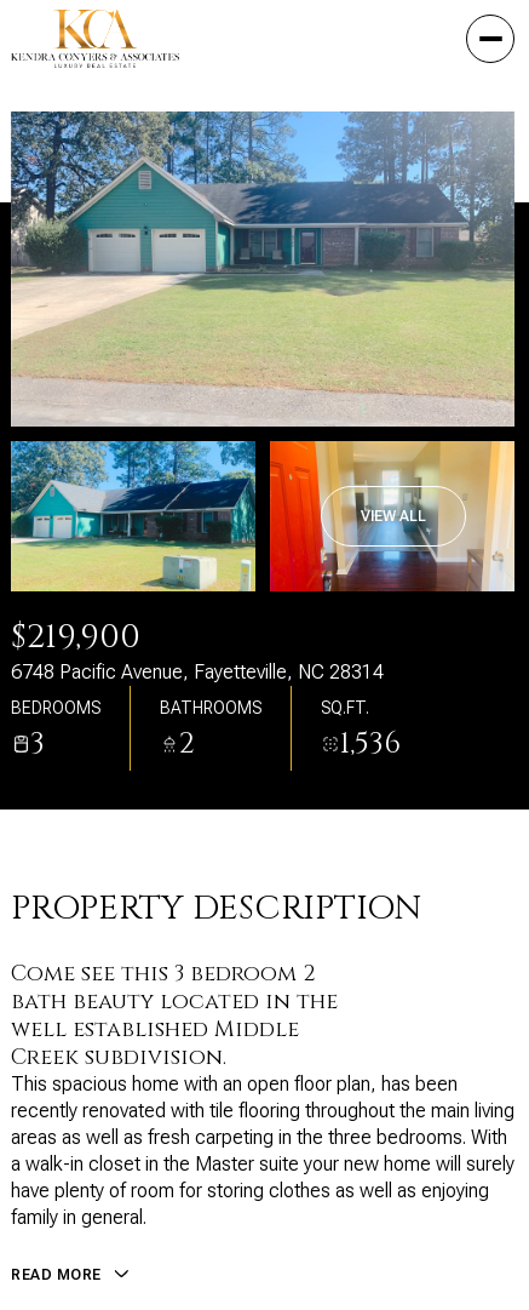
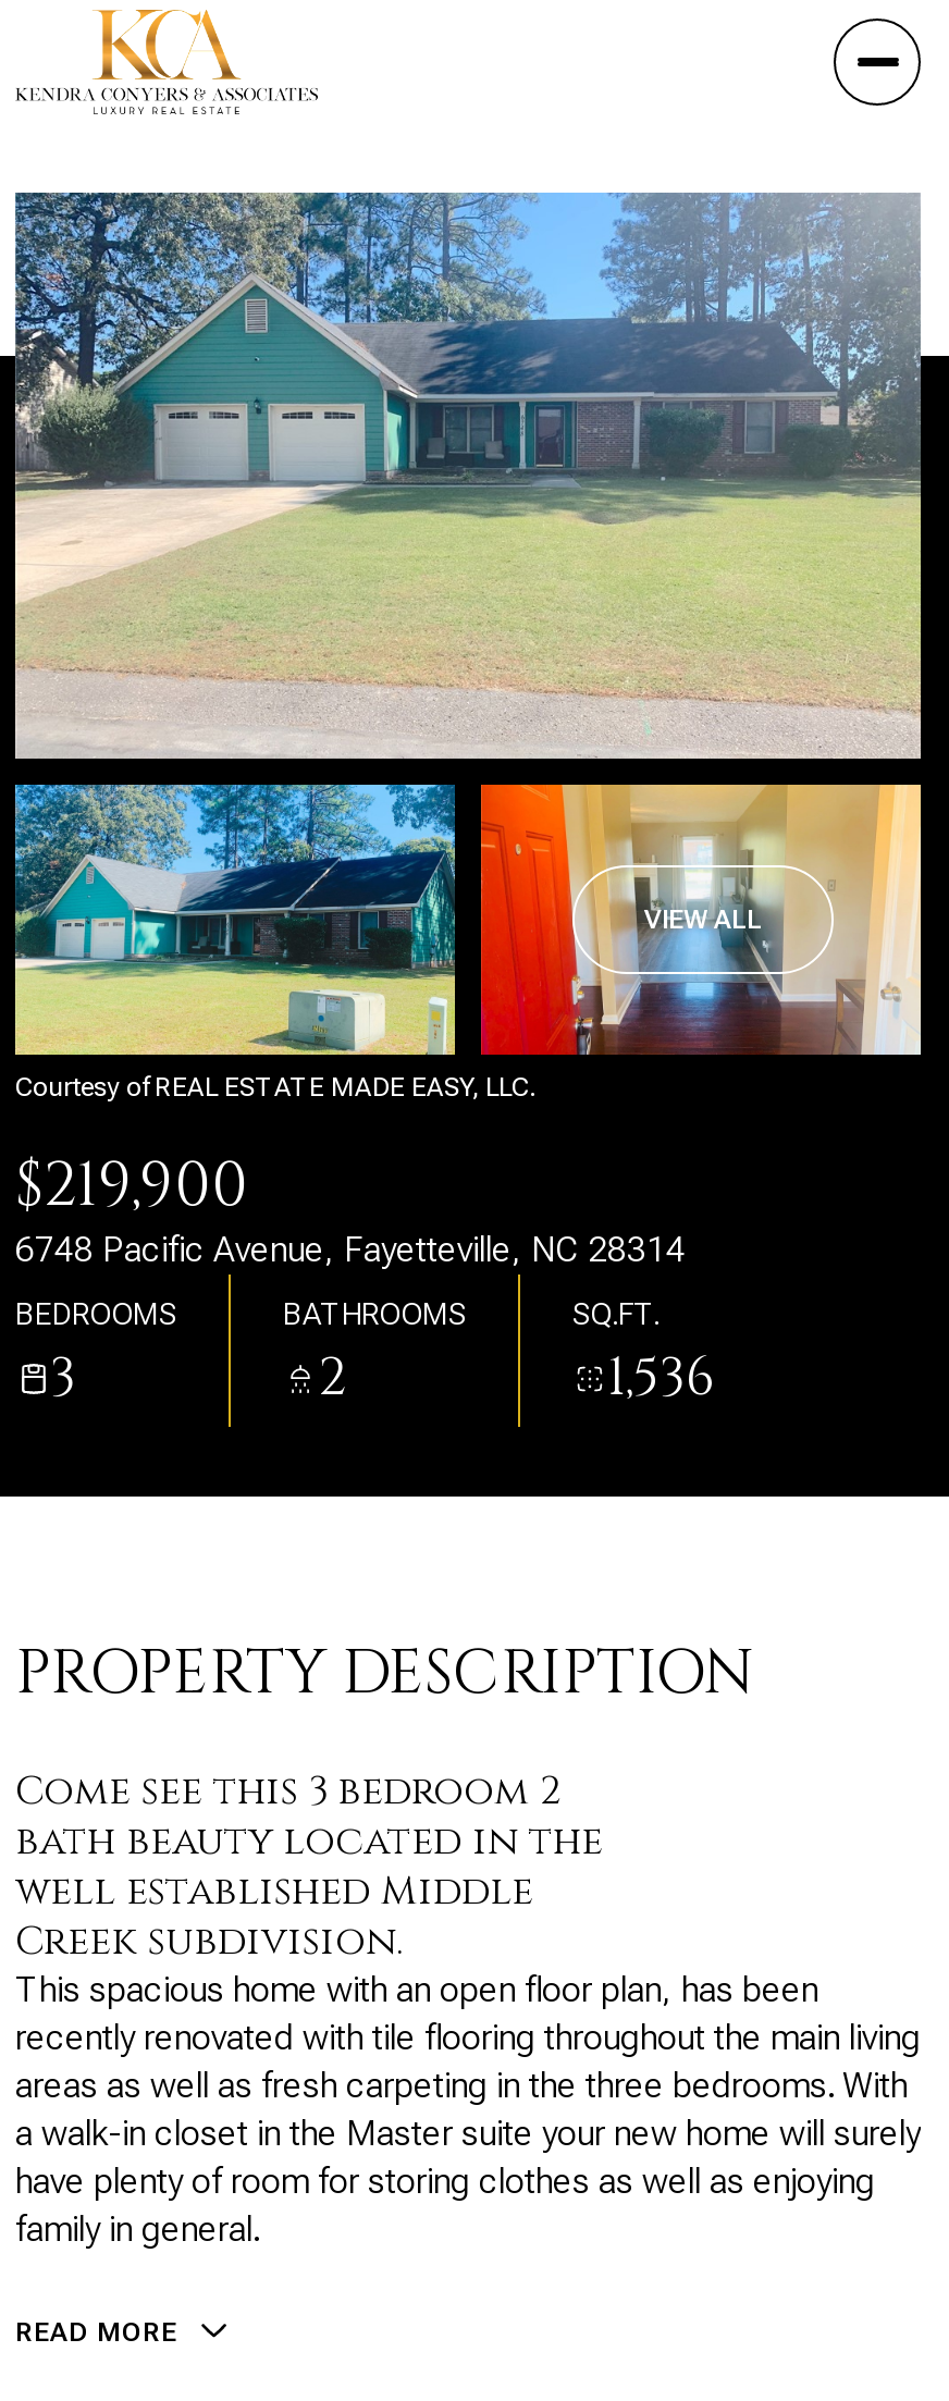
none -> [15,1072,535,1103] Courtesy of REAL ESTATE MADE EASY, LLC.

